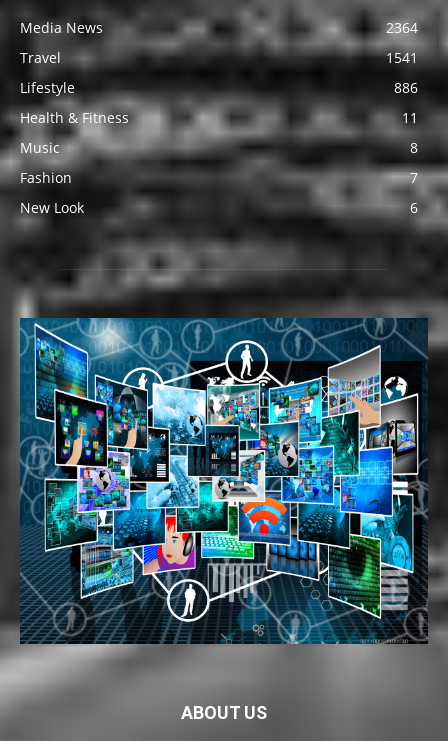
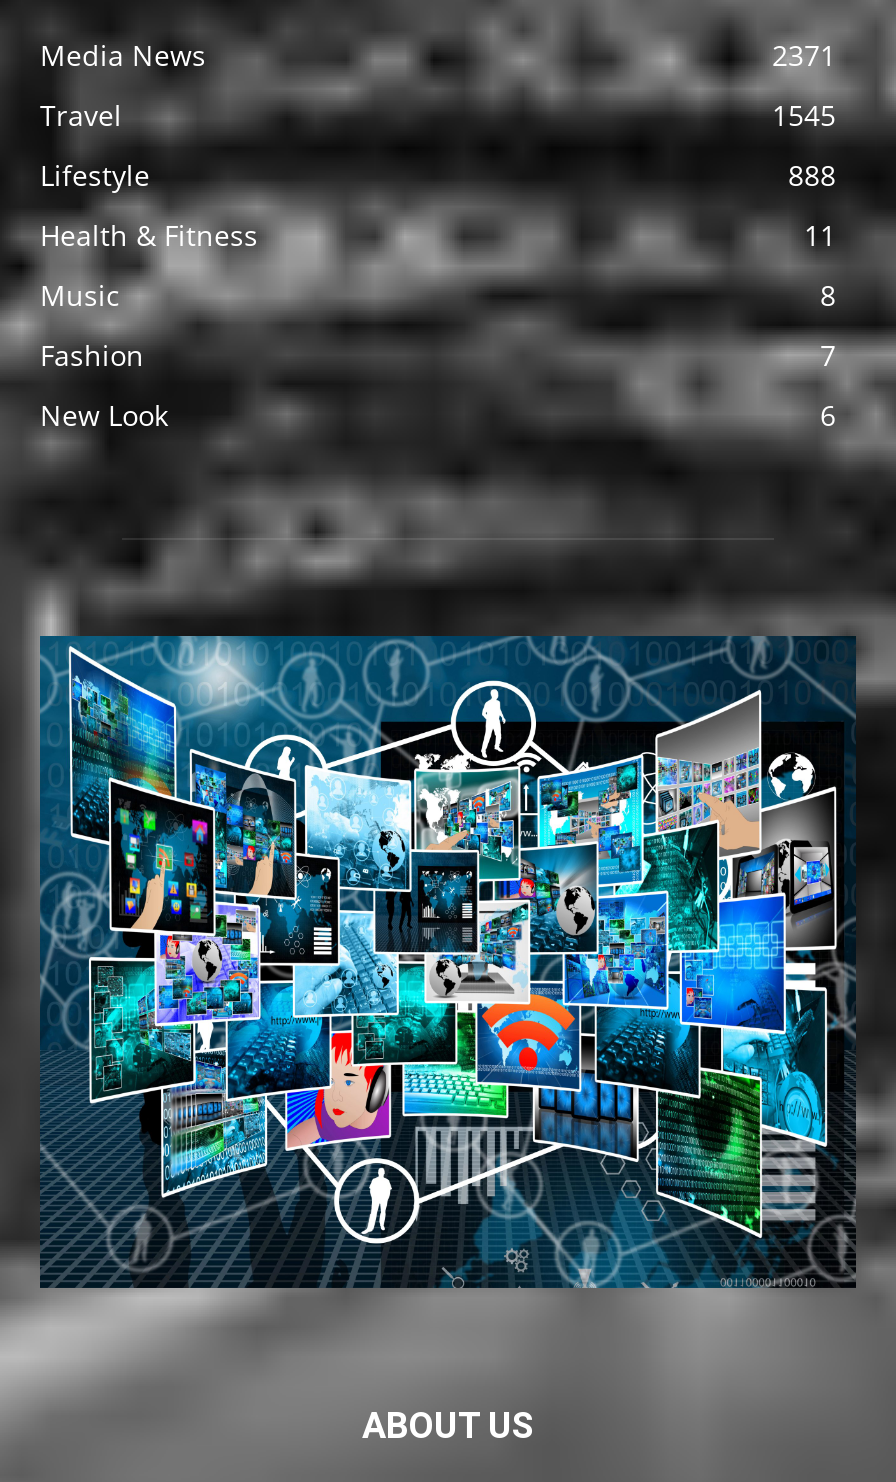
[386,18,418,37] 2364 -> [772,36,836,74] 2371
[386,48,418,67] 1541 -> [772,96,836,134] 1545
[394,78,418,97] 886 -> [788,156,836,194] 888

